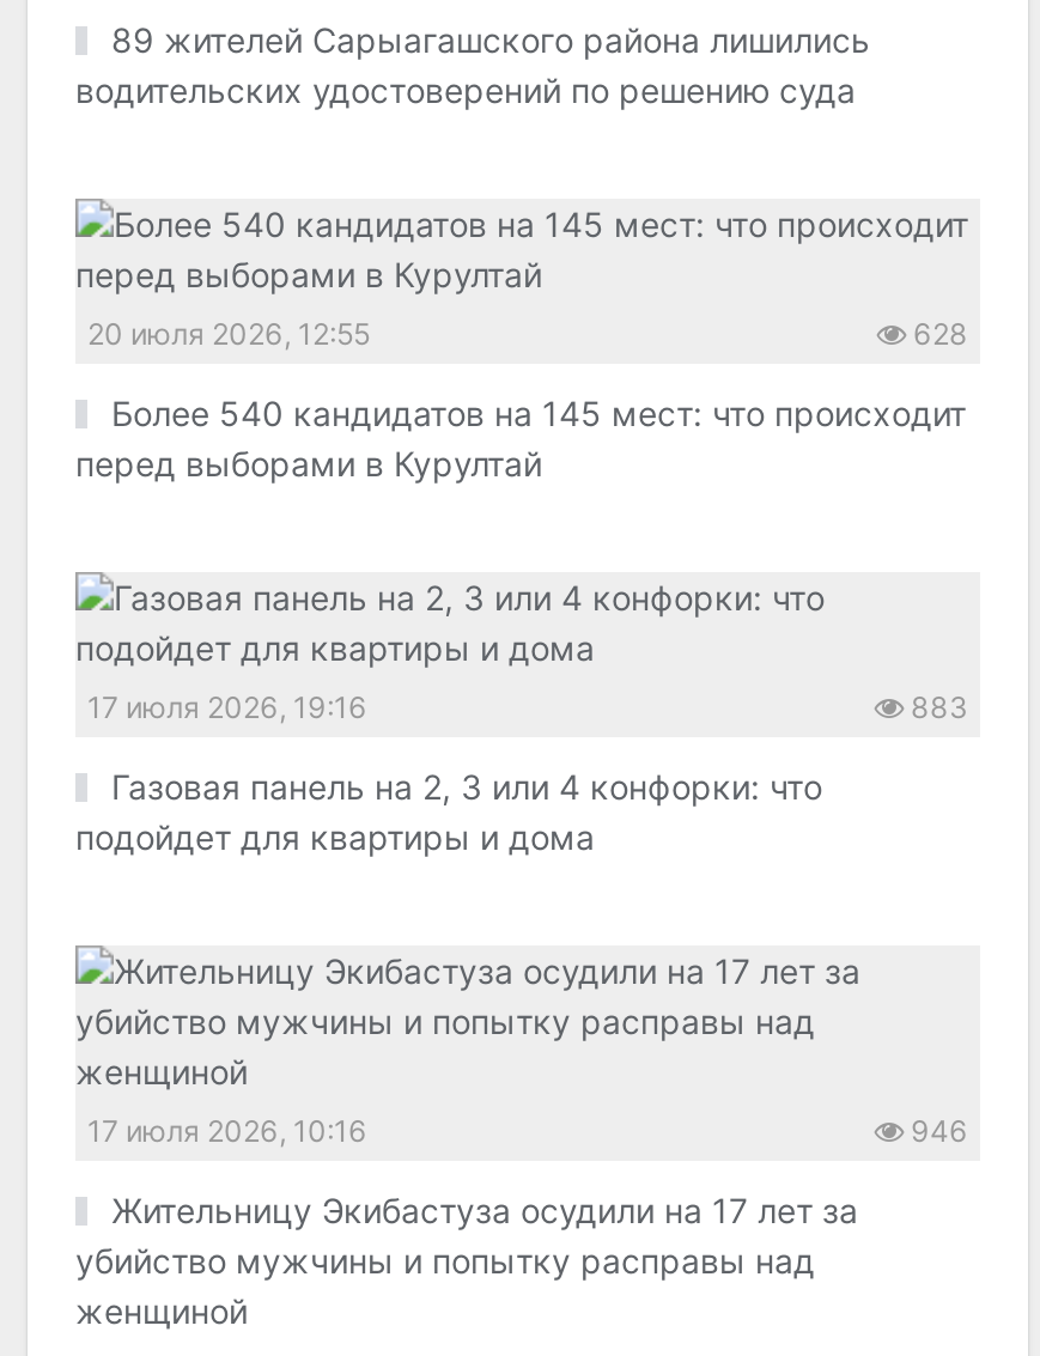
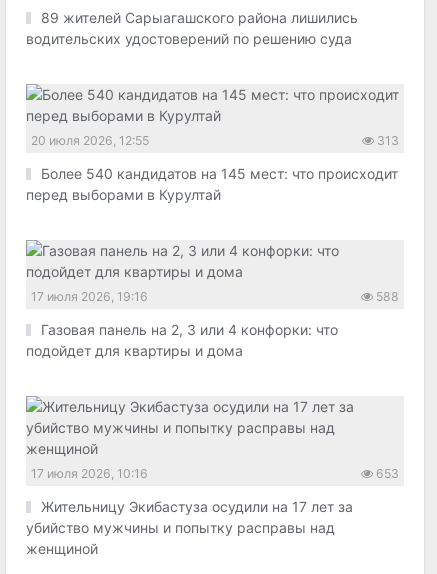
[906,316,968,352] 628 -> [374,133,399,148] 313
[904,690,968,726] 883 -> [373,289,399,304] 588
[904,1114,968,1149] 946 -> [373,466,399,481] 653

